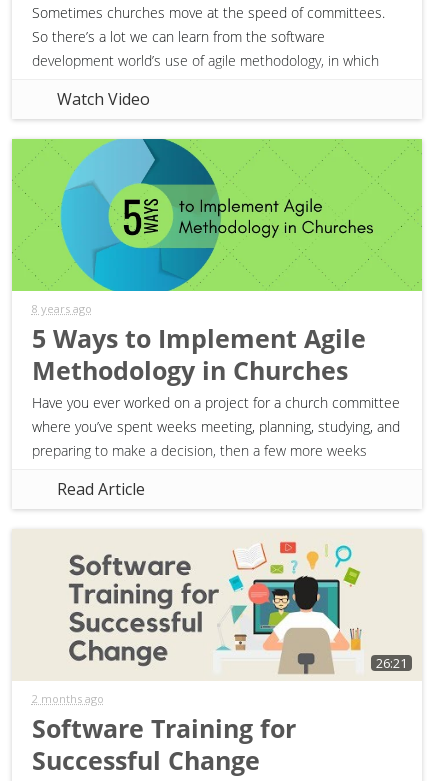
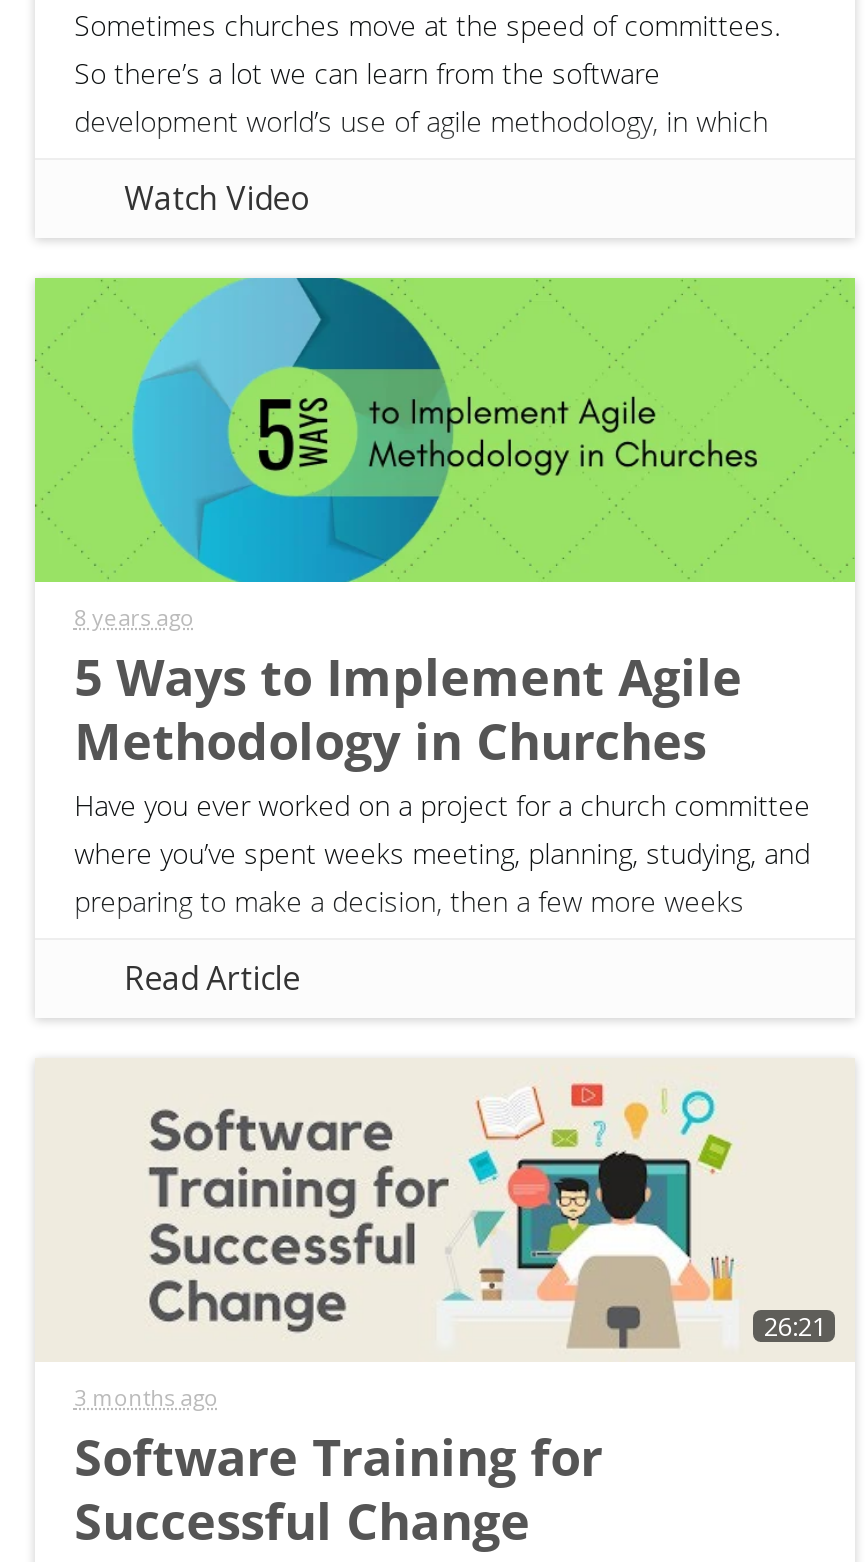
[32,691,104,706] 2 months ago -> [74,1382,218,1412] 3 months ago

